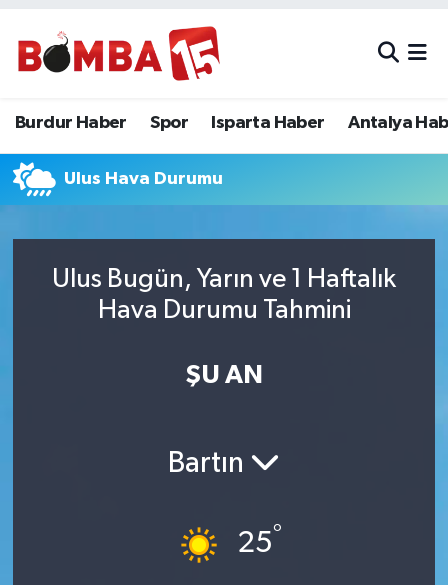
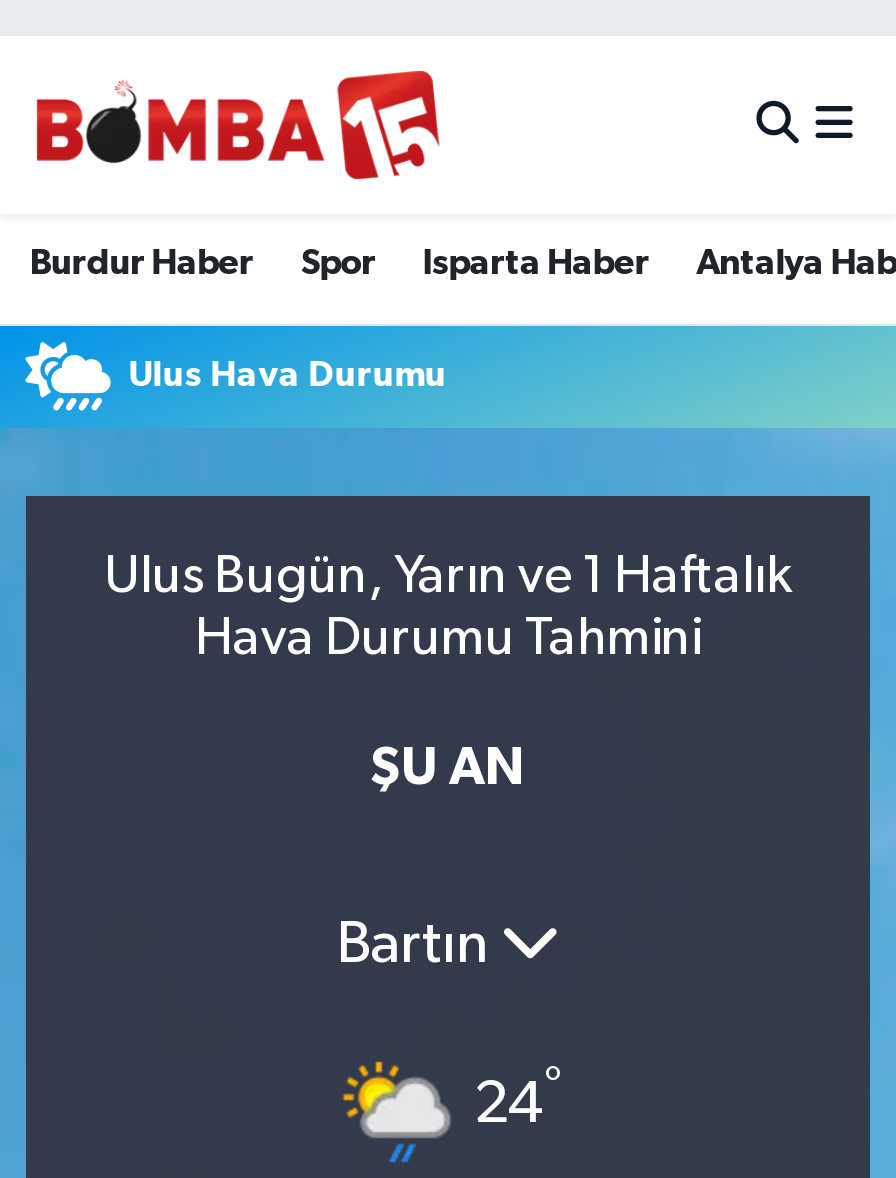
[172,522,281,572] [image] | 25° -> [342,1060,562,1164] [image] | 24°

